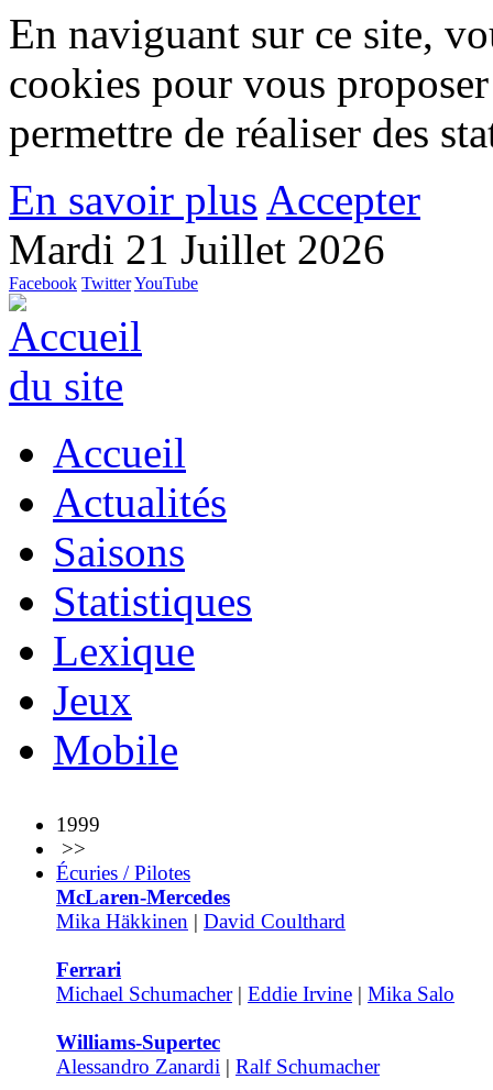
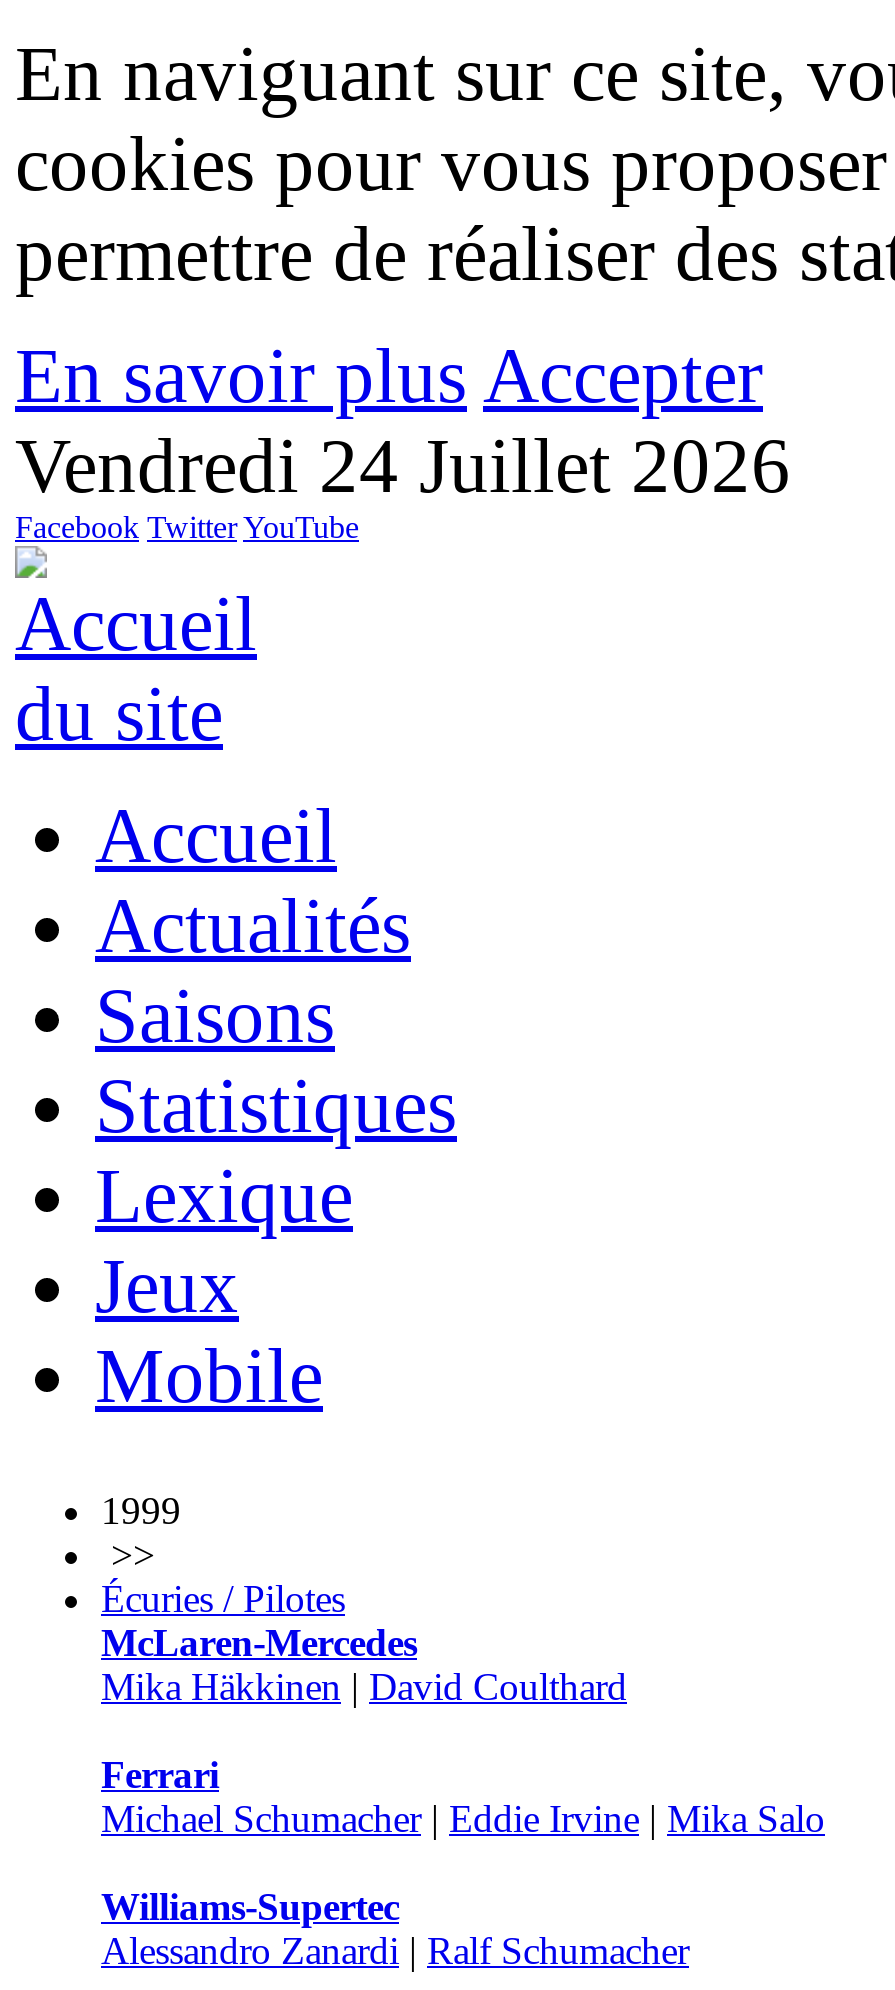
[9,225,385,273] Mardi 21 Juillet 2026 -> [15,422,791,508] Vendredi 24 Juillet 2026

